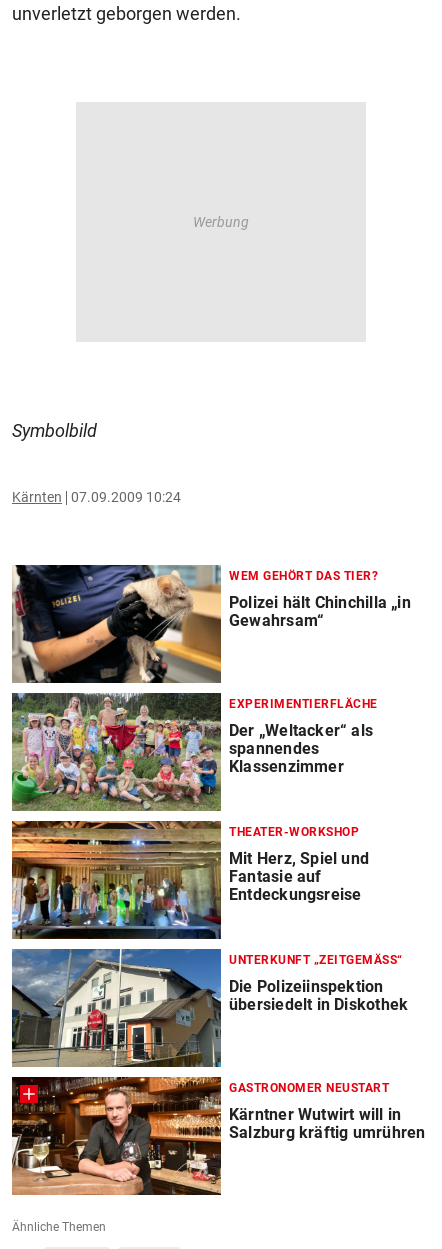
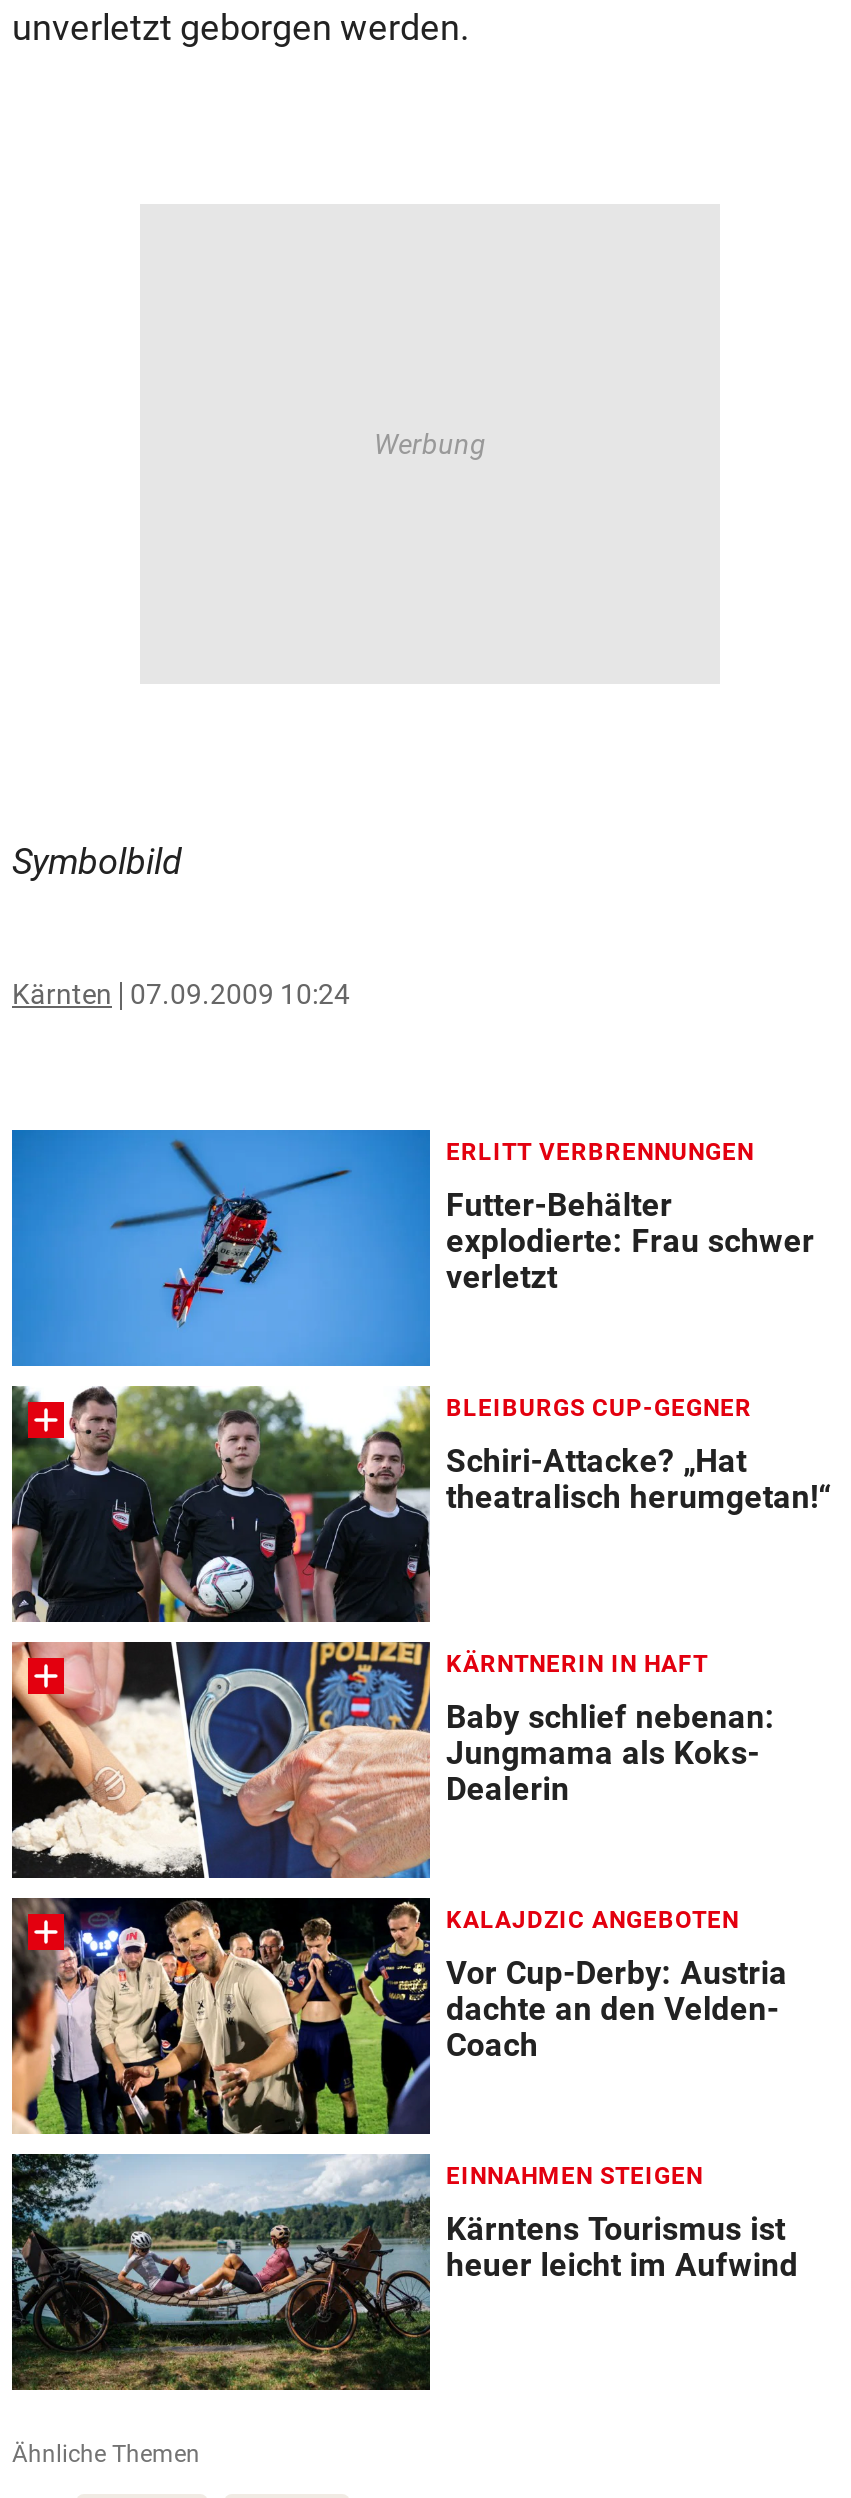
[11,564,378,684] [image] | WEM GEHÖRT DAS TIER? -> [10,1128,754,1368] [image] | ERLITT VERBRENNUNGEN
[229,593,411,630] Polizei hält Chinchilla „in | Gewahrsam“ -> [446,1186,814,1296] Futter-Behälter | explodierte: Frau schwer | verletzt
[11,692,377,812] [image] | EXPERIMENTIERFLÄCHE -> [10,1384,752,1624] [image] | BLEIBURGS CUP-GEGNER
[229,721,373,776] Der „Weltacker“ als | spannendes | Klassenzimmer -> [446,1442,833,1516] Schiri-Attacke? „Hat | theatralisch herumgetan!“
[11,820,359,940] [image] | THEATER-WORKSHOP -> [10,1640,708,1880] [image] | KÄRNTNERIN IN HAFT
[229,849,369,904] Mit Herz, Spiel und | Fantasie auf | Entdeckungsreise -> [446,1698,775,1808] Baby schlief nebenan: | Jungmama als Koks- | Dealerin
[11,948,397,1068] [image] | UNTERKUNFT „ZEITGEMÄSS“ -> [10,1896,739,2136] [image] | KALAJDZIC ANGEBOTEN
[229,977,408,1014] Die Polizeiinspektion | übersiedelt in Diskothek -> [446,1955,788,2065] Vor Cup-Derby: Austria | dachte an den Velden- | Coach
[11,1076,389,1196] [image] | GASTRONOMER NEUSTART -> [10,2152,703,2392] [image] | EINNAHMEN STEIGEN
[229,1105,425,1142] Kärntner Wutwirt will in | Salzburg kräftig umrühren -> [446,2211,798,2285] Kärntens Tourismus ist | heuer leicht im Aufwind

